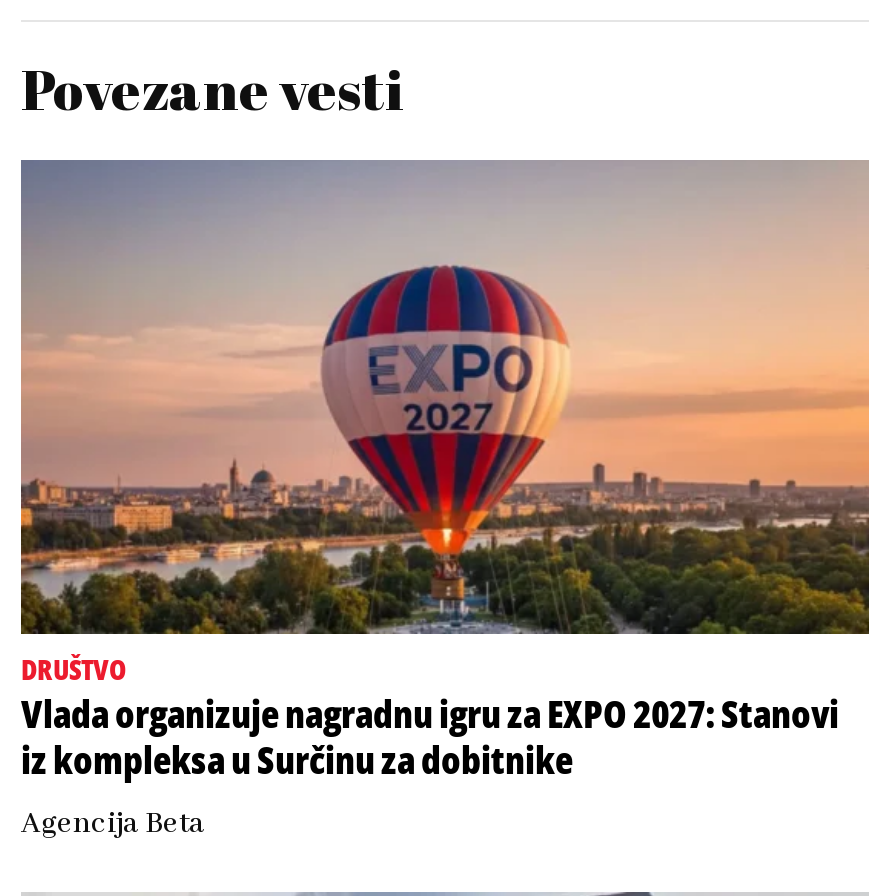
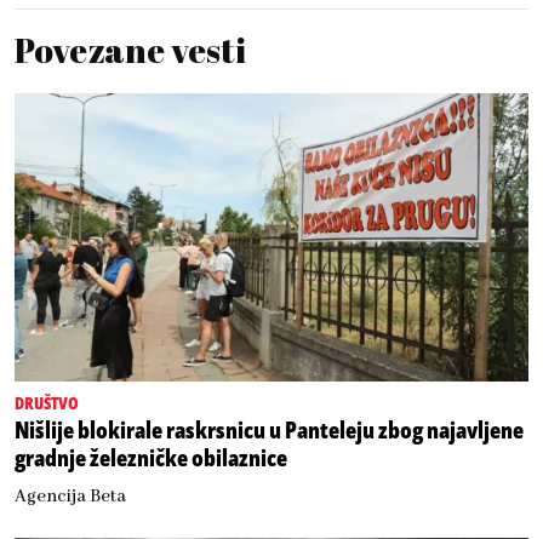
[19,158,871,787] [image] | Vlada organizuje nagradnu igru za EXPO 2027: Stanovi | iz kompleksa u Surčinu za dobitnike -> [13,93,530,473] [image] | Nišlije blokirale raskrsnicu u Panteleju zbog najavljene | gradnje železničke obilaznice

